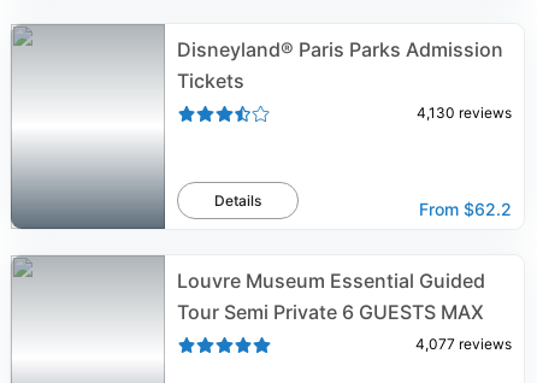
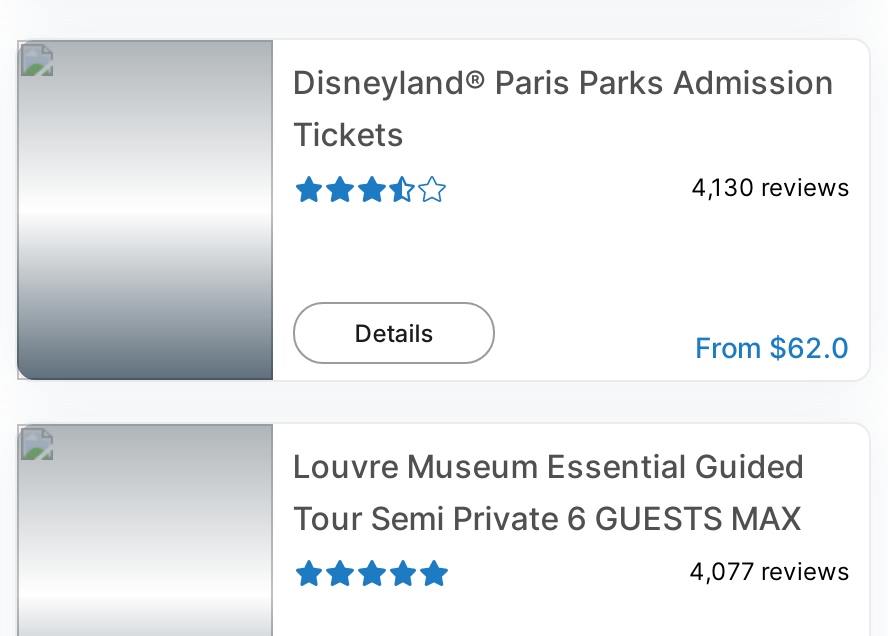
[419,199,512,219] From $62.2 -> [695,330,849,364] From $62.0

